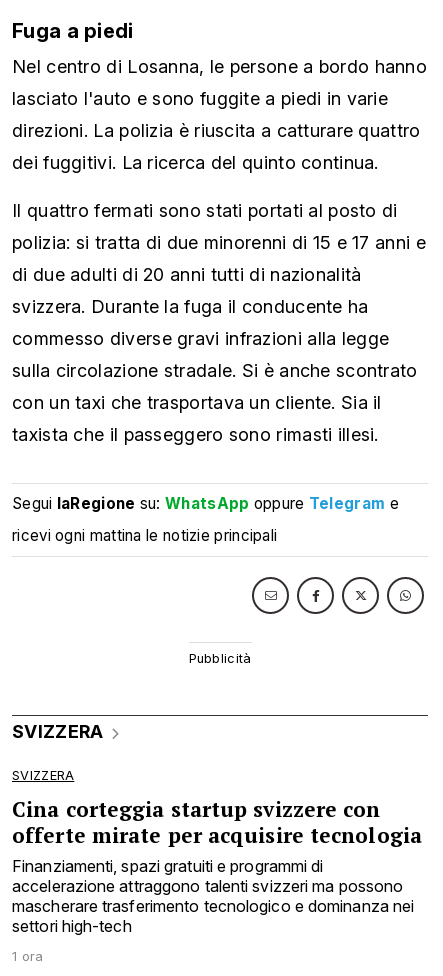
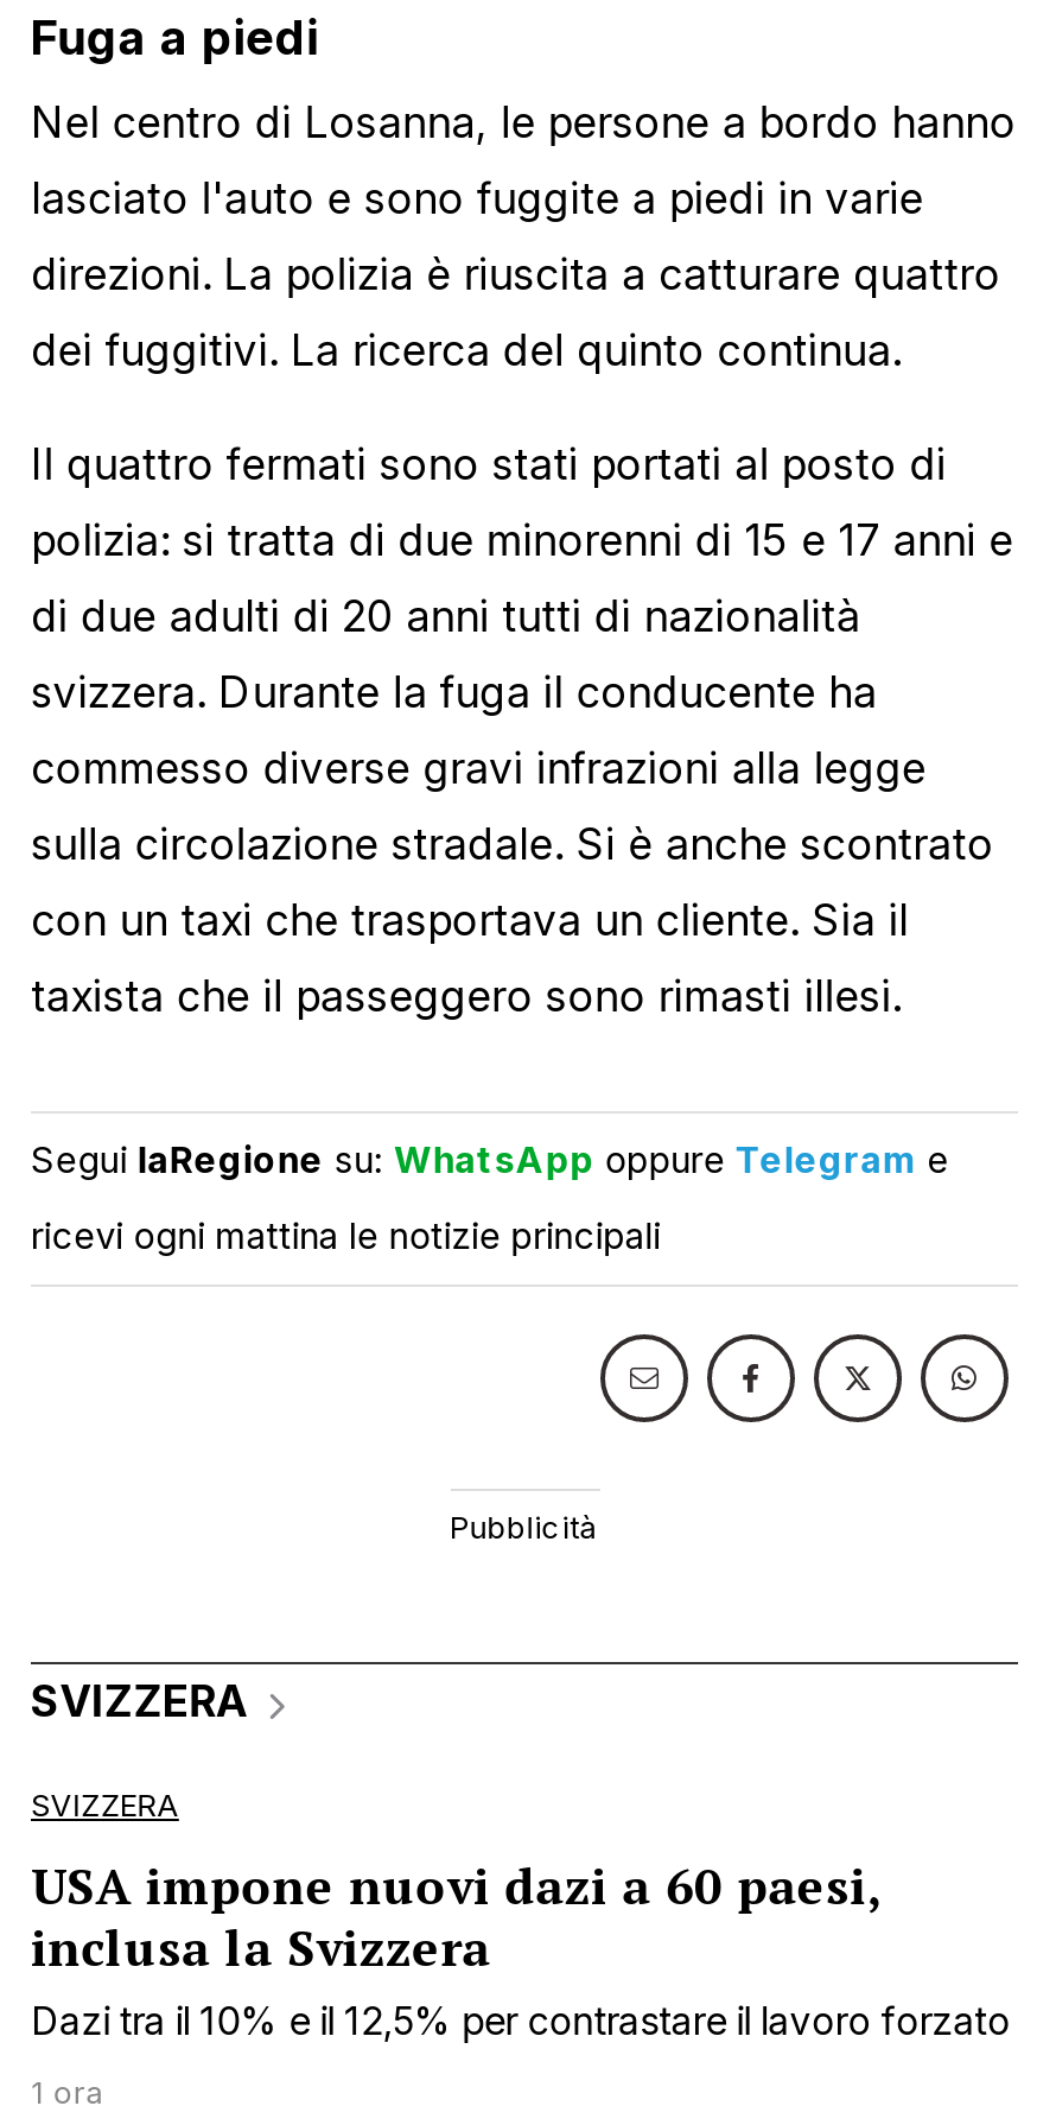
[12,795,422,936] Cina corteggia startup svizzere con | offerte mirate per acquisire tecnologia | Finanziamenti, spazi gratuiti e programmi di | accelerazione attraggono talenti svizzeri ma possono | mascherare trasferimento tecnologico e dominanza nei | settori high-tech -> [31,1853,1011,2045] USA impone nuovi dazi a 60 paesi, | inclusa la Svizzera | Dazi tra il 10% e il 12,5% per contrastare il lavoro forzato

